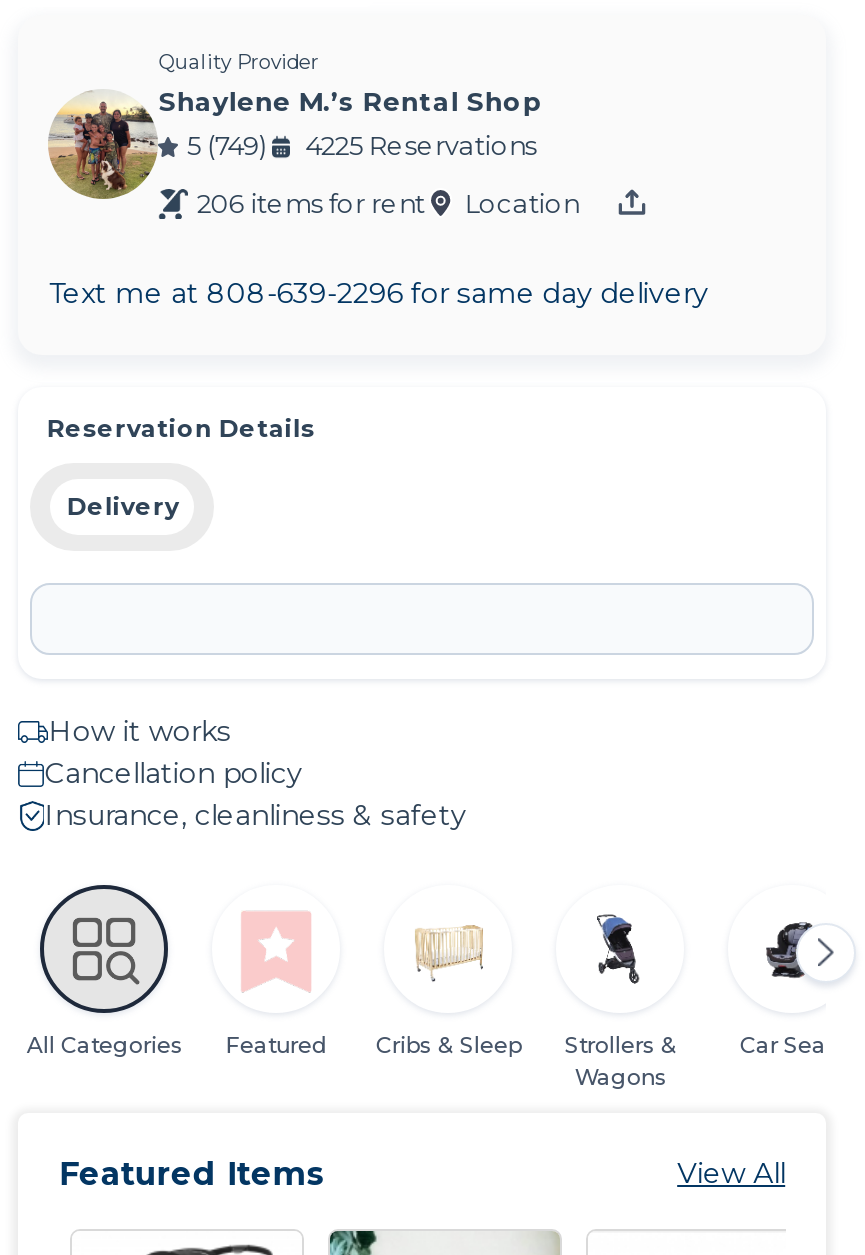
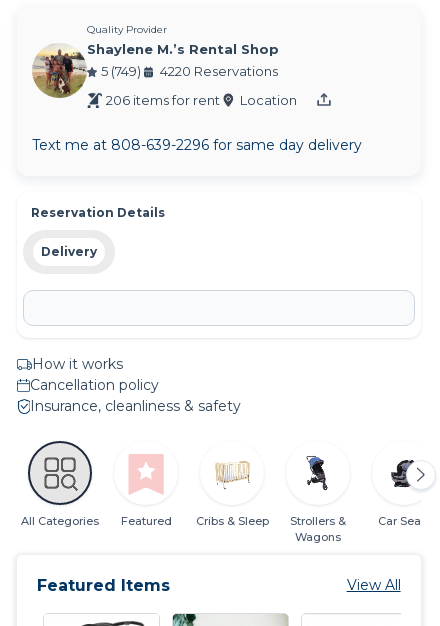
[305,129,537,161] 4225 Reservations -> [160,63,278,79] 4220 Reservations

